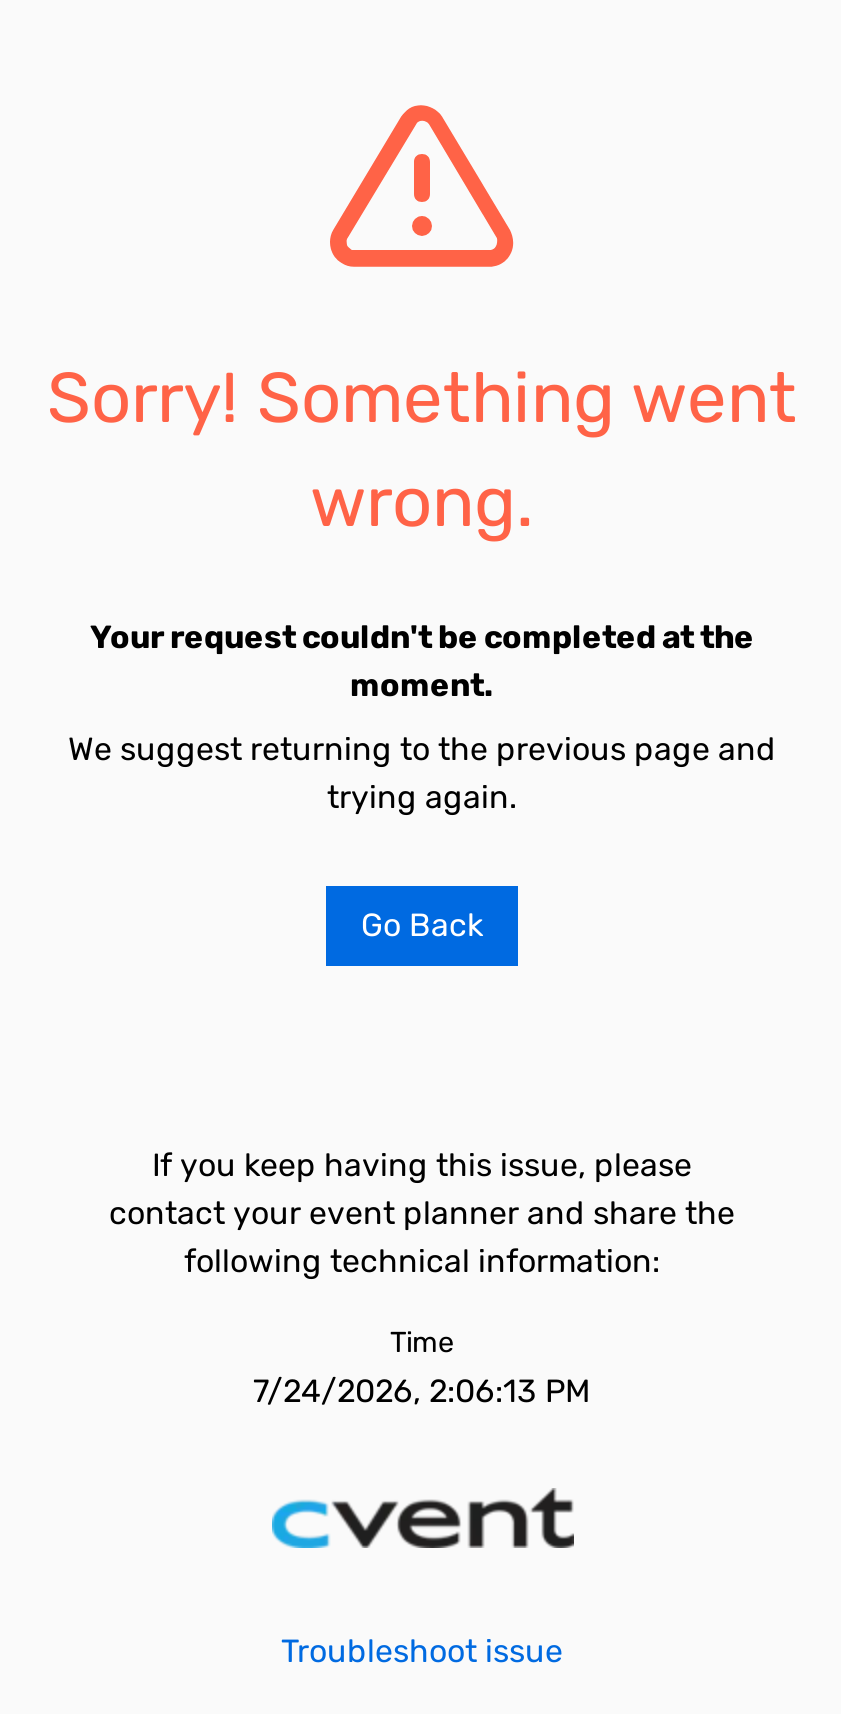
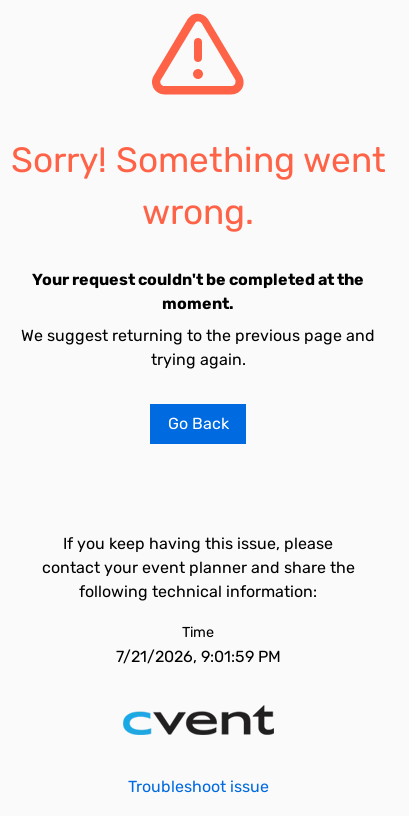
[253,1372,591,1410] 7/24/2026, 2:06:13 PM -> [115,647,280,666] 7/21/2026, 9:01:59 PM

